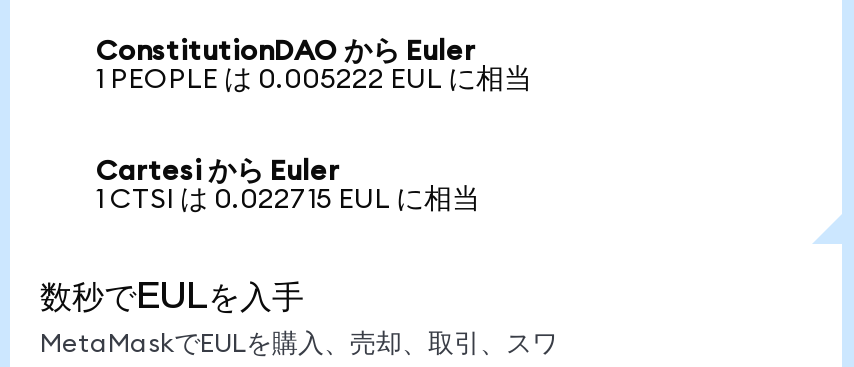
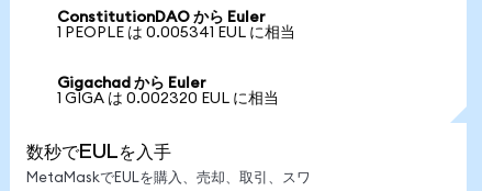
[96,66,532,94] 1 PEOPLE は 0.005222 EUL に相当 -> [57,25,295,41] 1 PEOPLE は 0.005341 EUL に相当
[96,158,340,186] Cartesi から Euler -> [57,76,206,91] Gigachad から Euler
[96,186,480,214] 1 CTSI は 0.022715 EUL に相当 -> [57,91,279,106] 1 GIGA は 0.002320 EUL に相当

